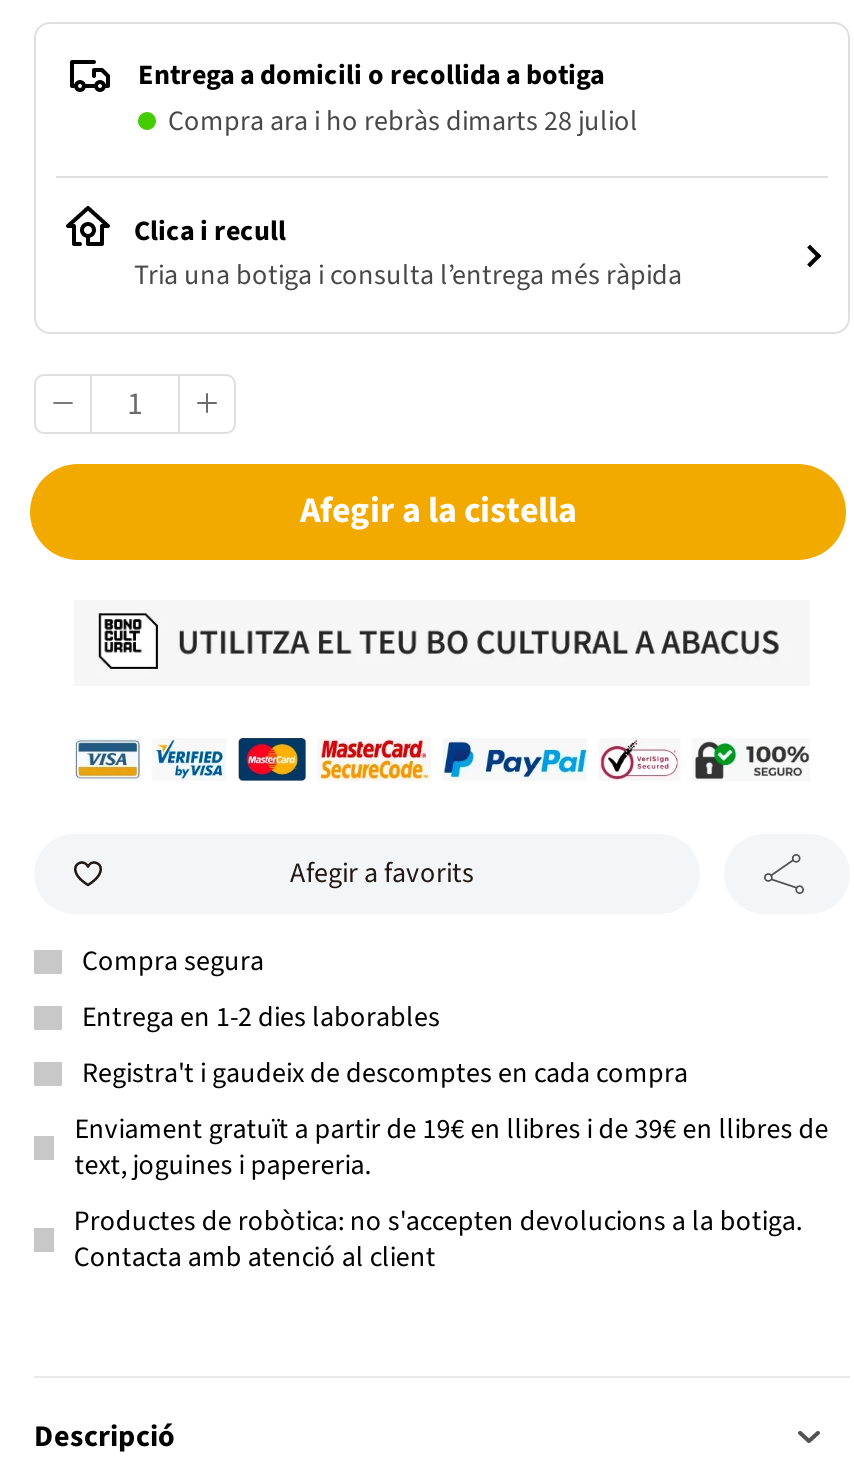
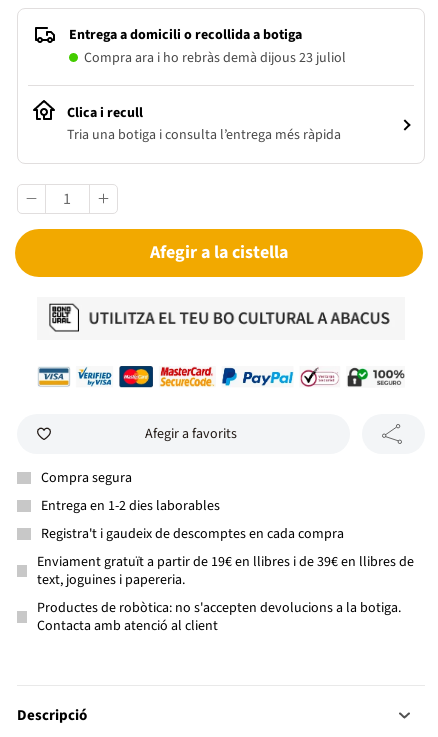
[168,103,638,143] Compra ara i ho rebràs dimarts 28 juliol -> [84,48,346,68] Compra ara i ho rebràs demà dijous 23 juliol

